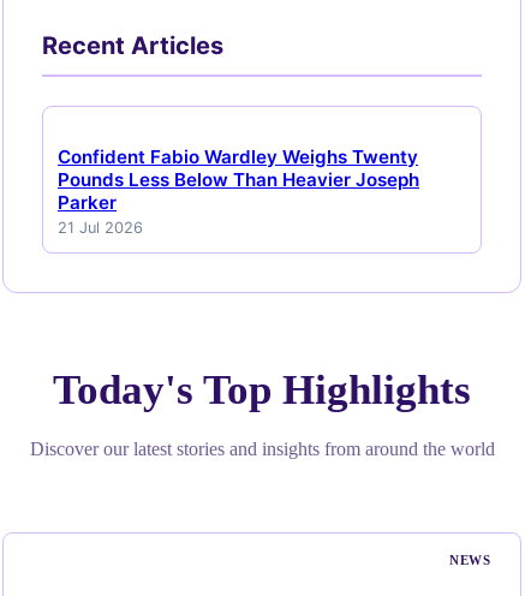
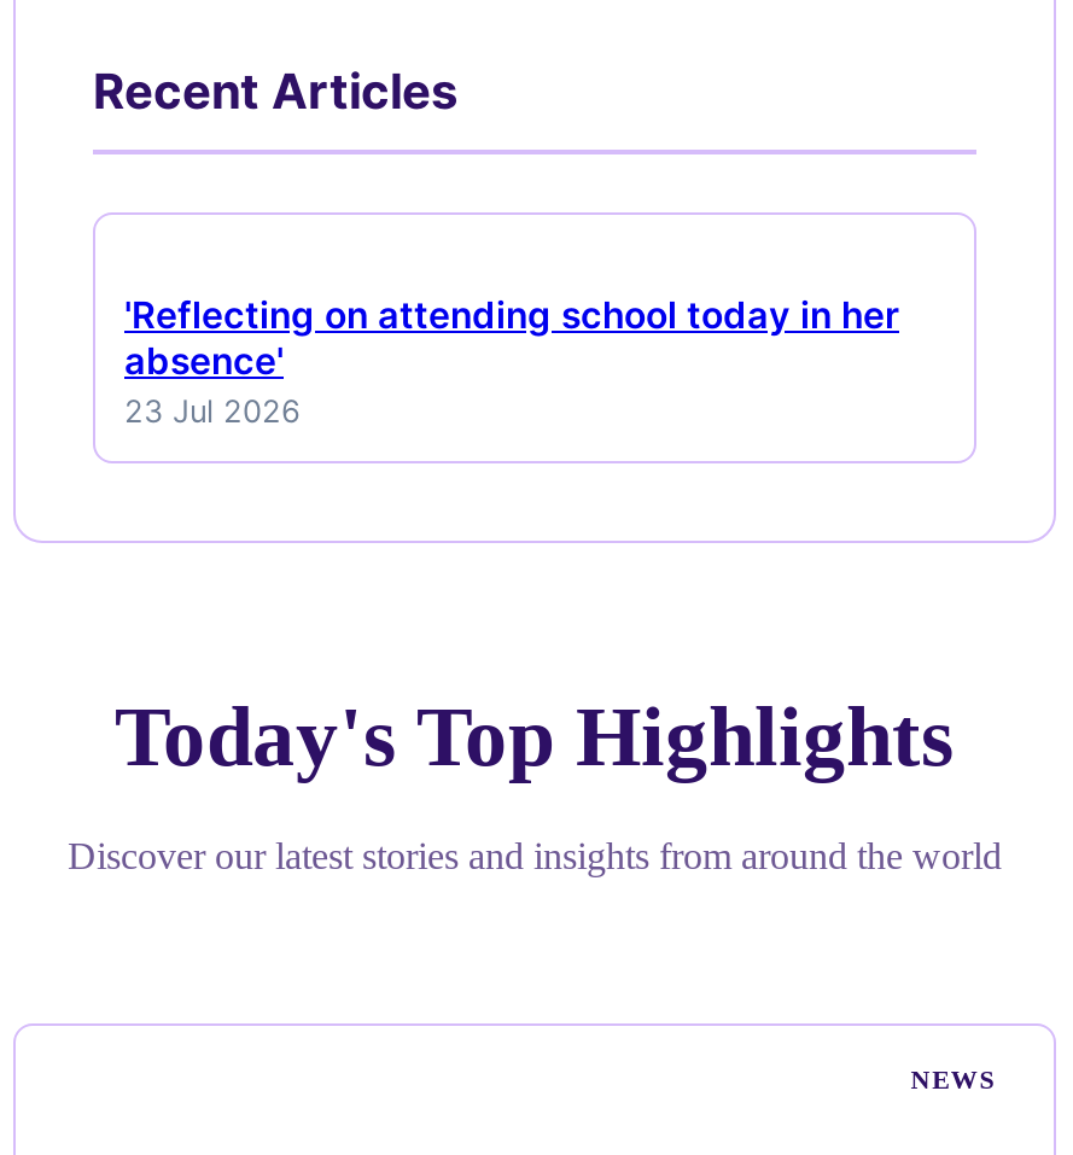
[58,145,419,237] Confident Fabio Wardley Weighs Twenty | Pounds Less Below Than Heavier Joseph | Parker | 21 Jul 2026 -> [124,292,899,430] 'Reflecting on attending school today in her | absence' | 23 Jul 2026

